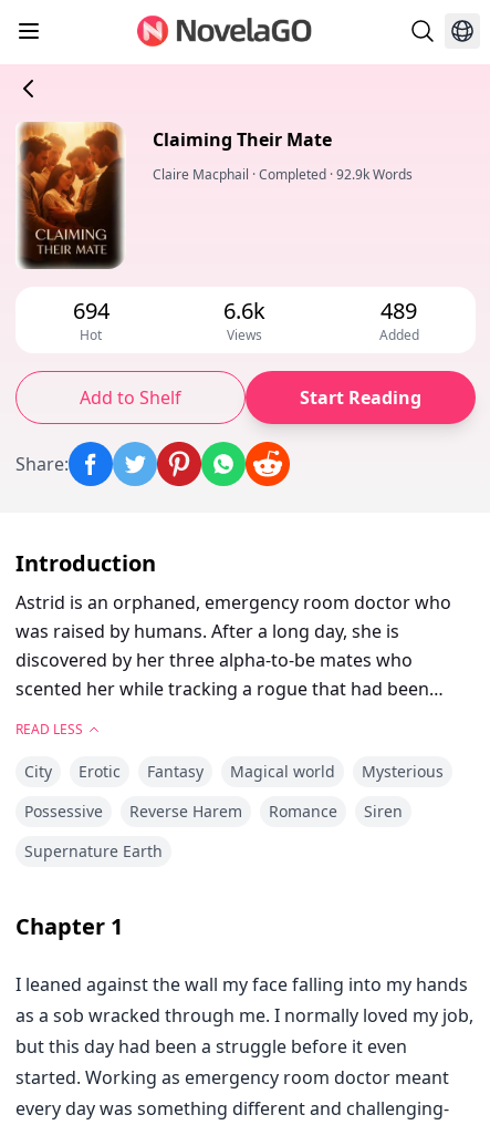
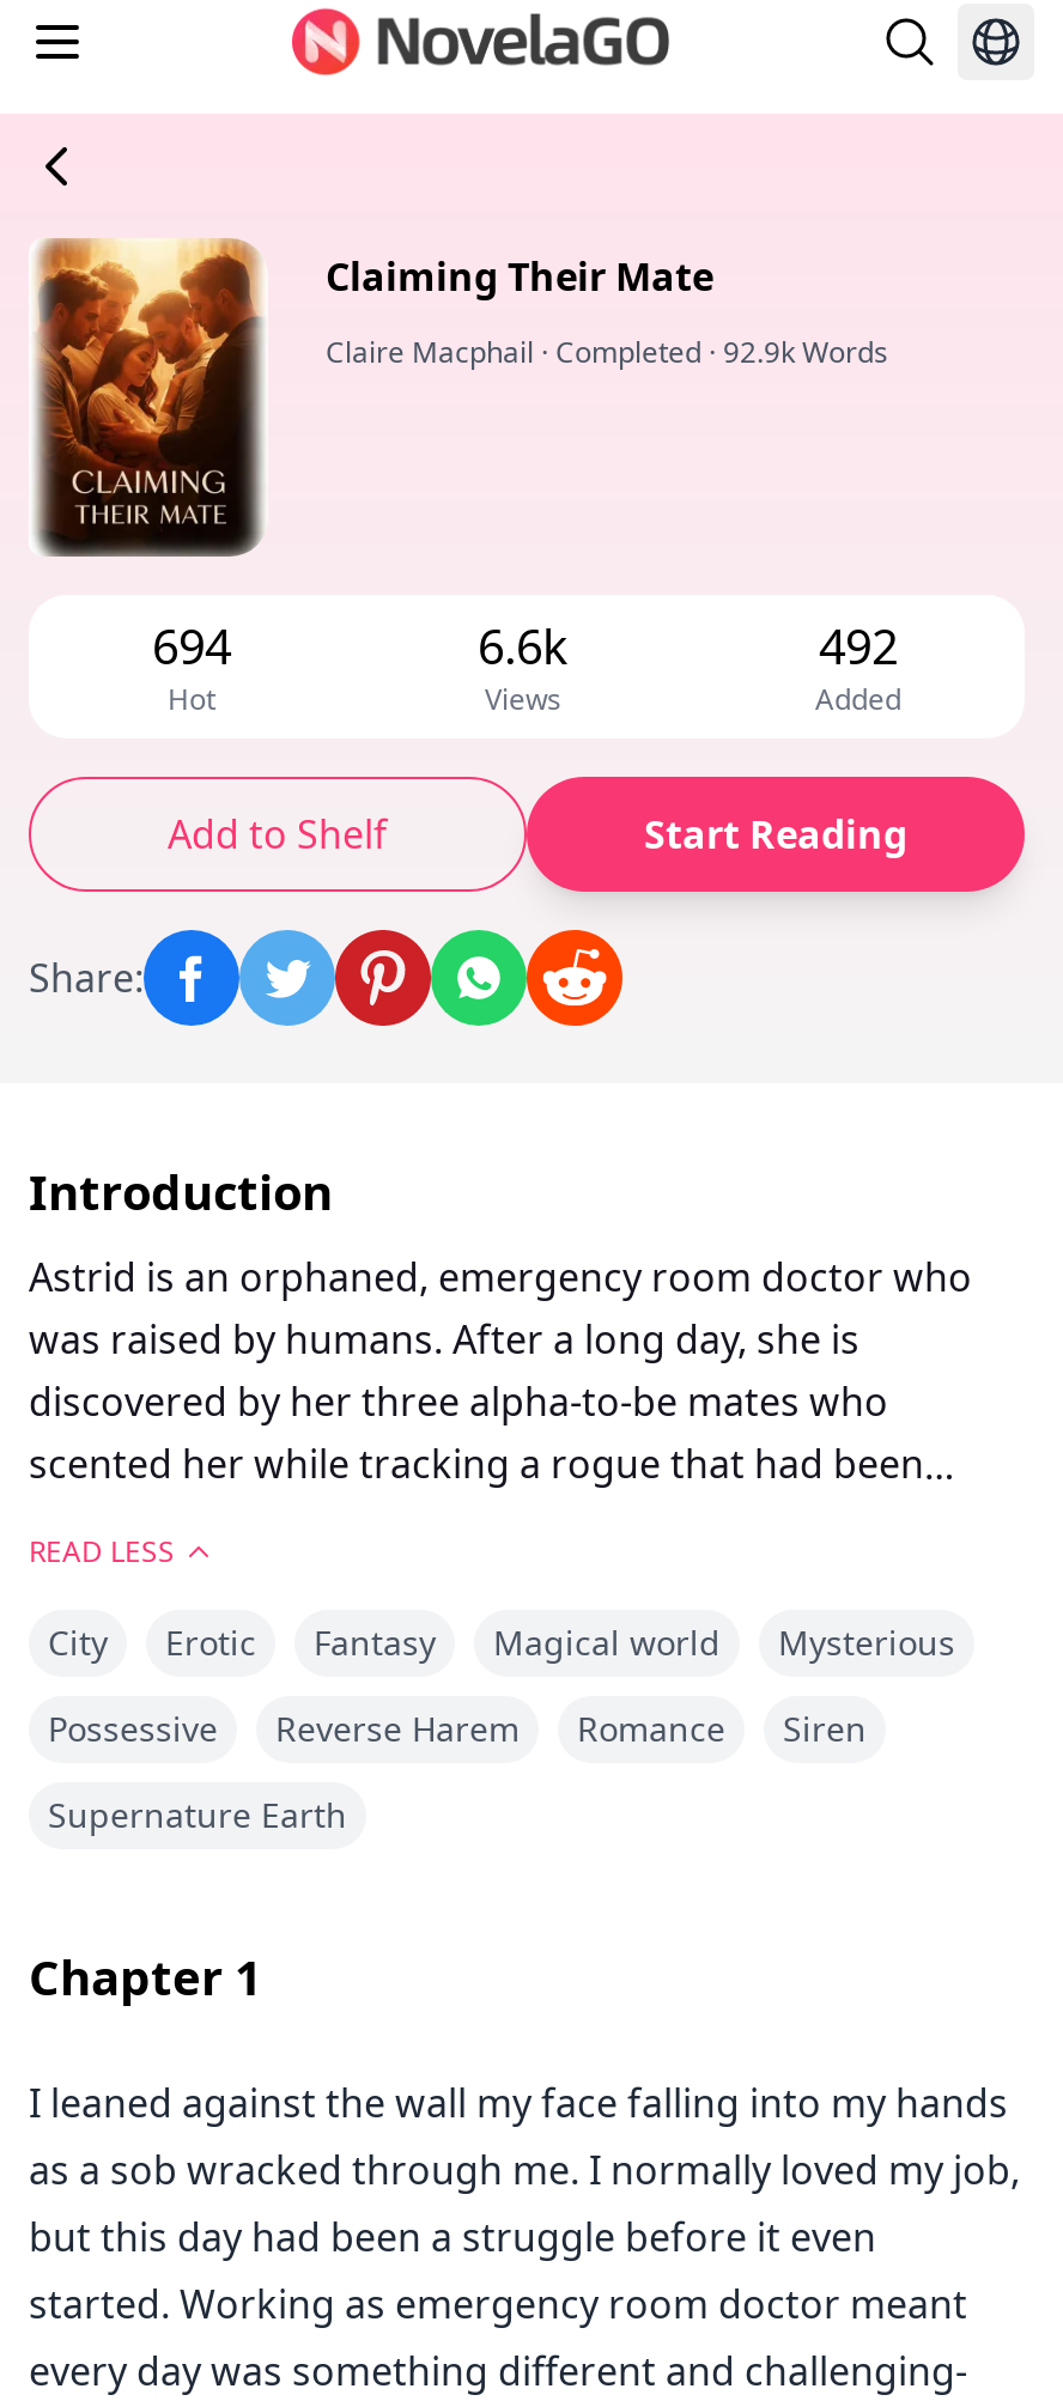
[380,296,417,326] 489 -> [819,615,898,679] 492

